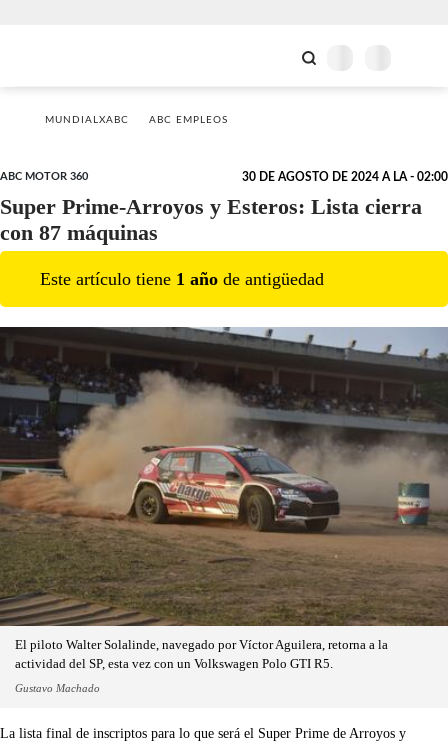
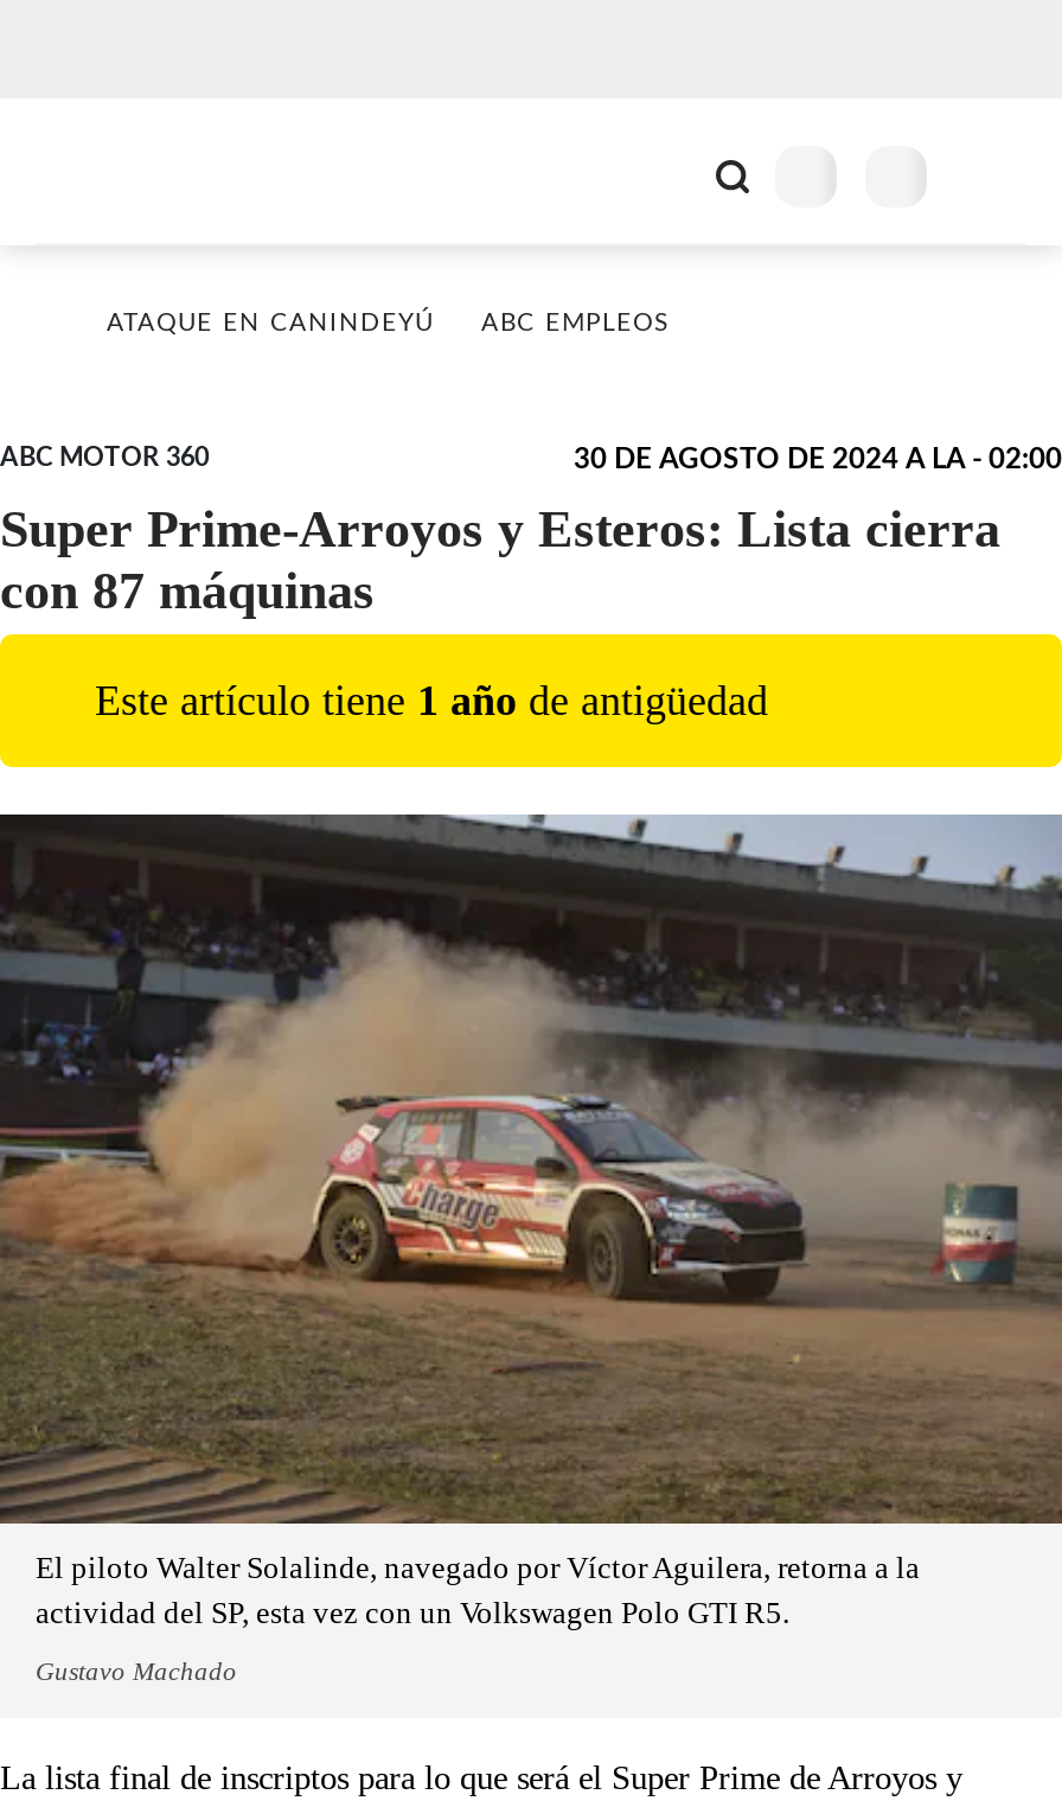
[45,115,129,125] MUNDIALXABC -> [107,312,434,336] ATAQUE EN CANINDEYÚ

